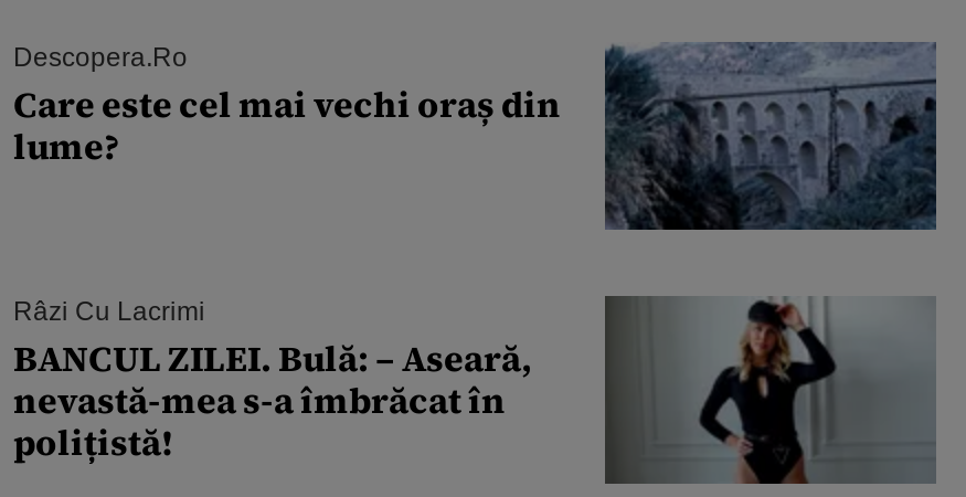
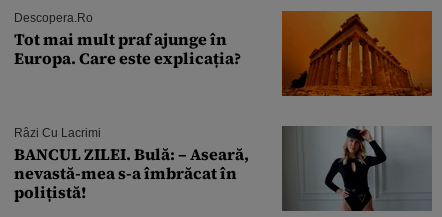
[13,40,938,232] [image] | Care este cel mai vechi oraș din | lume? -> [14,10,433,97] [image] | Tot mai mult praf ajunge în | Europa. Care este explicația?

